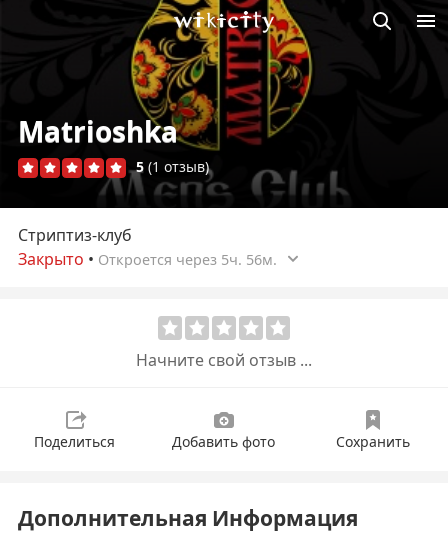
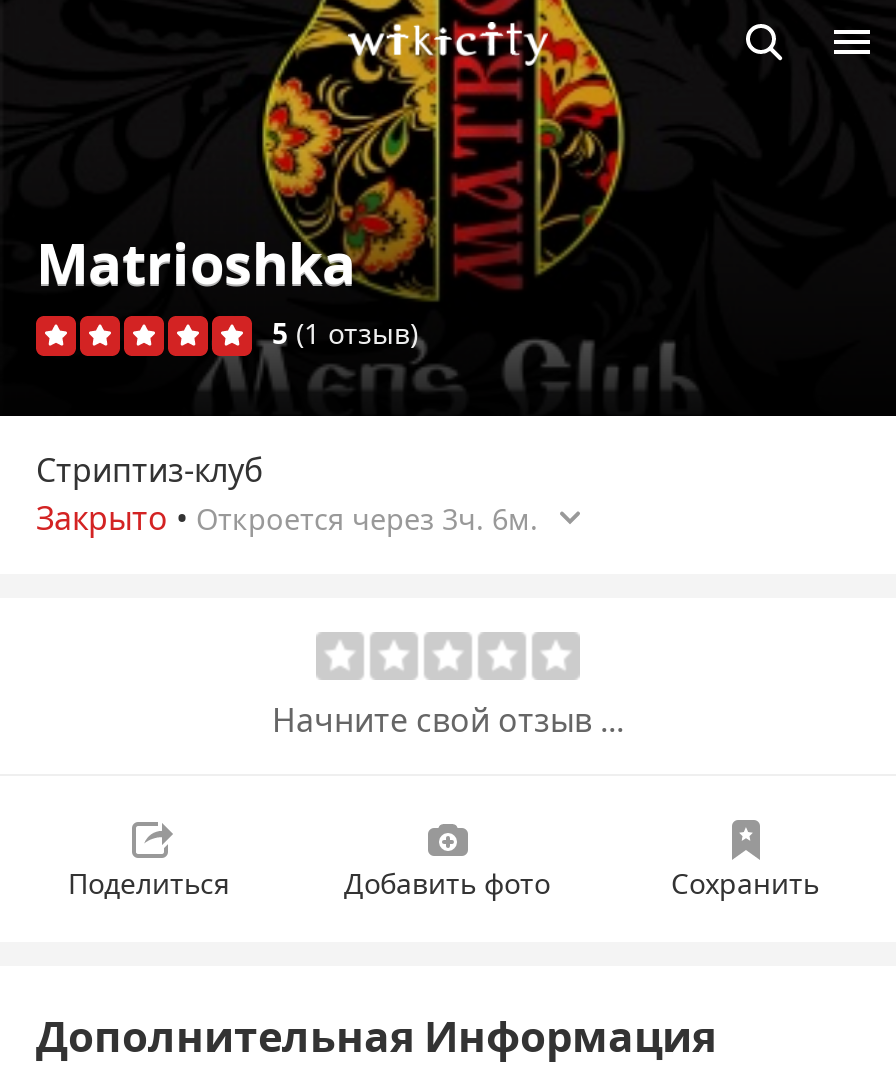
[18,248,277,270] Закрыто • Откроется через 5ч. 56м. -> [36,496,538,540] Закрыто • Откроется через 3ч. 6м.

